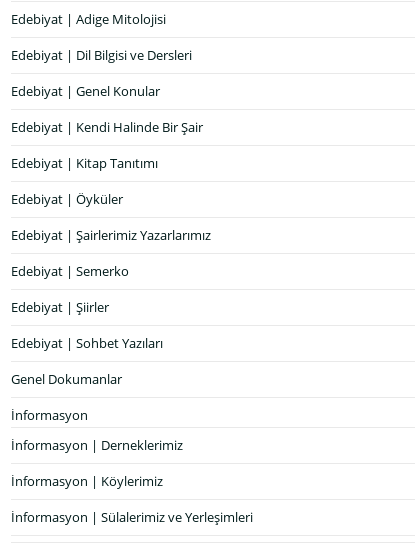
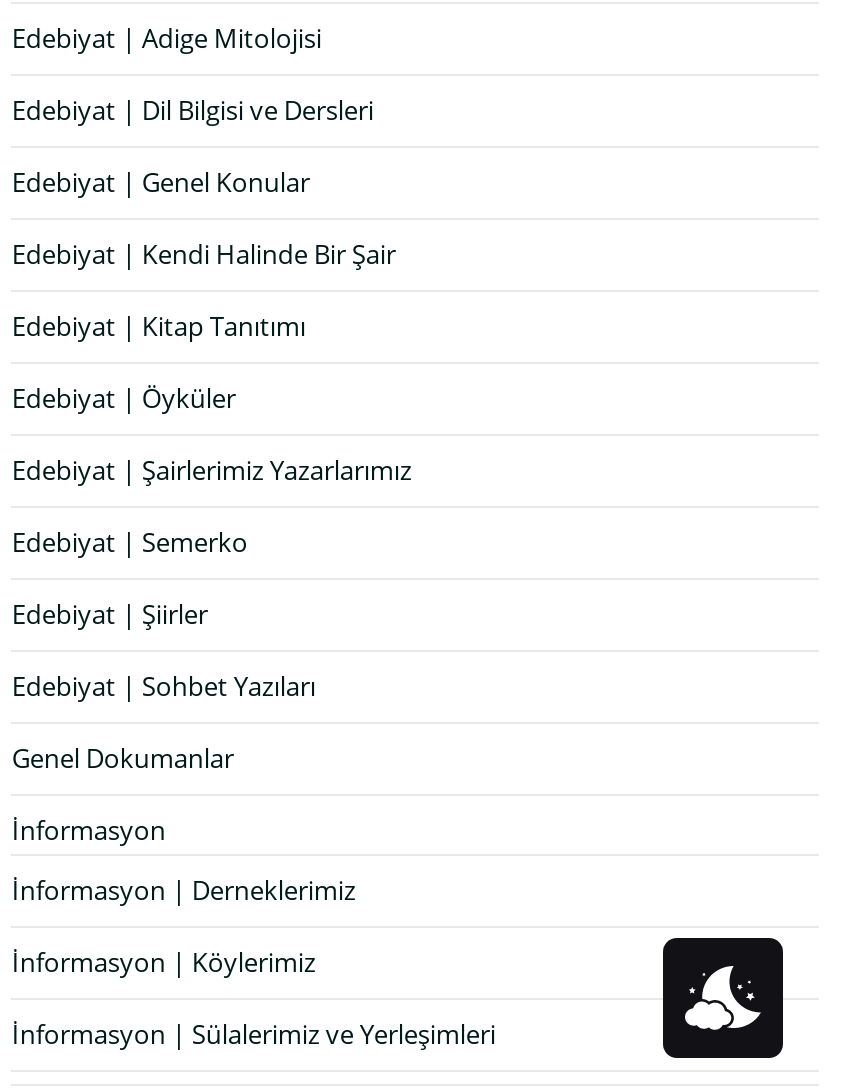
none -> [661,936,785,1060] [image]

